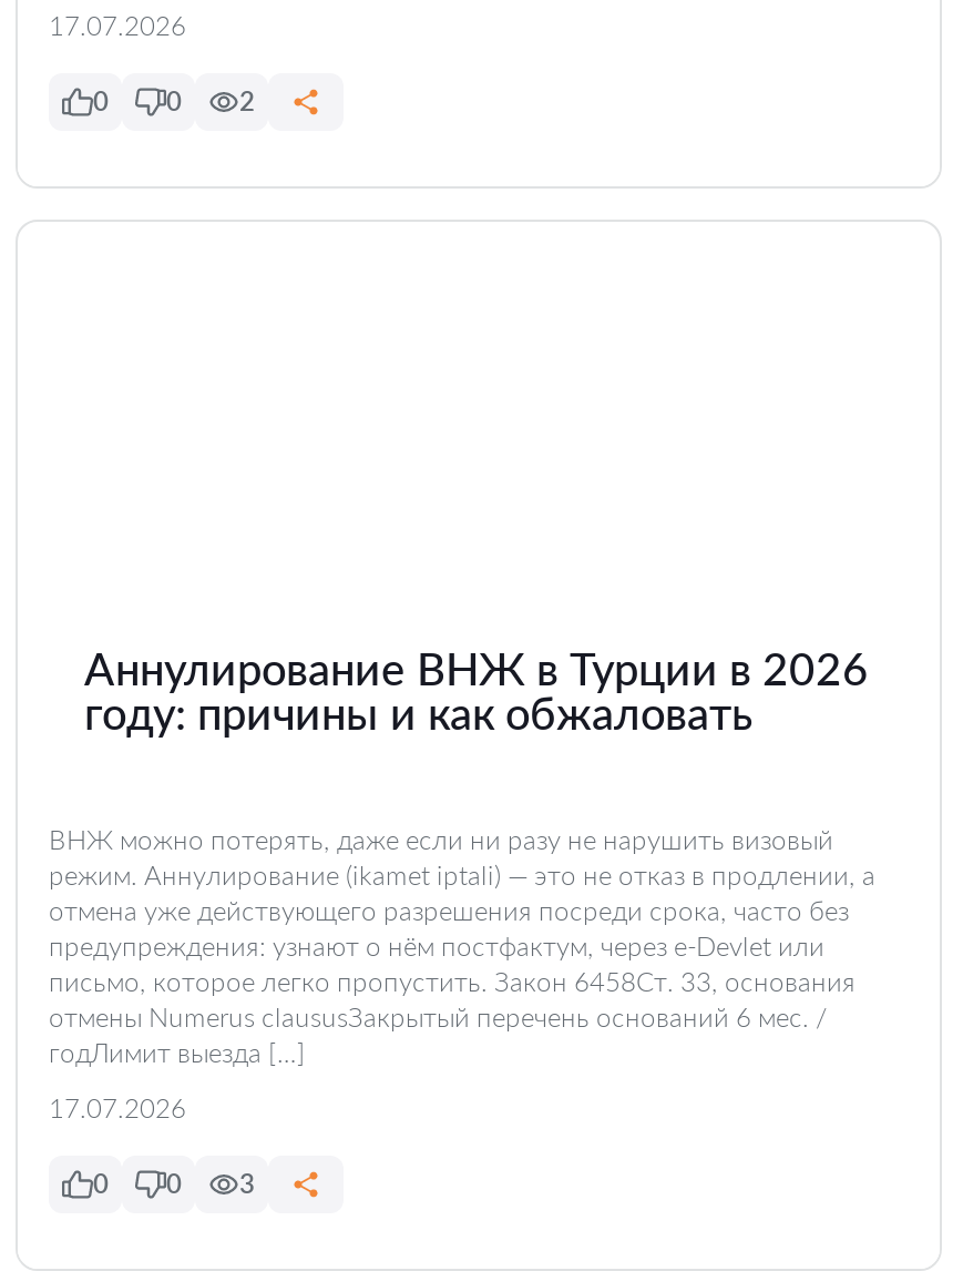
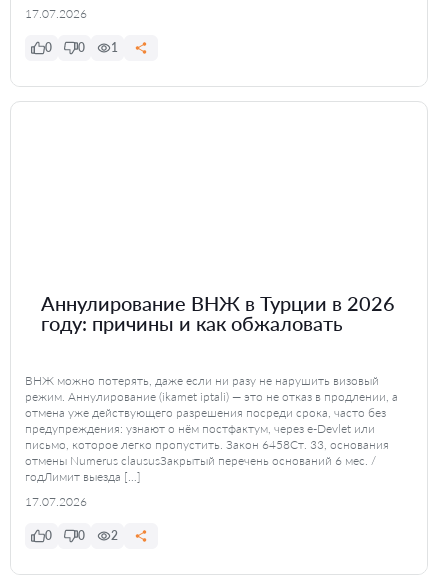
[239,85,255,118] 2 -> [111,40,118,55] 1
[239,1166,255,1200] 3 -> [111,528,118,543] 2

